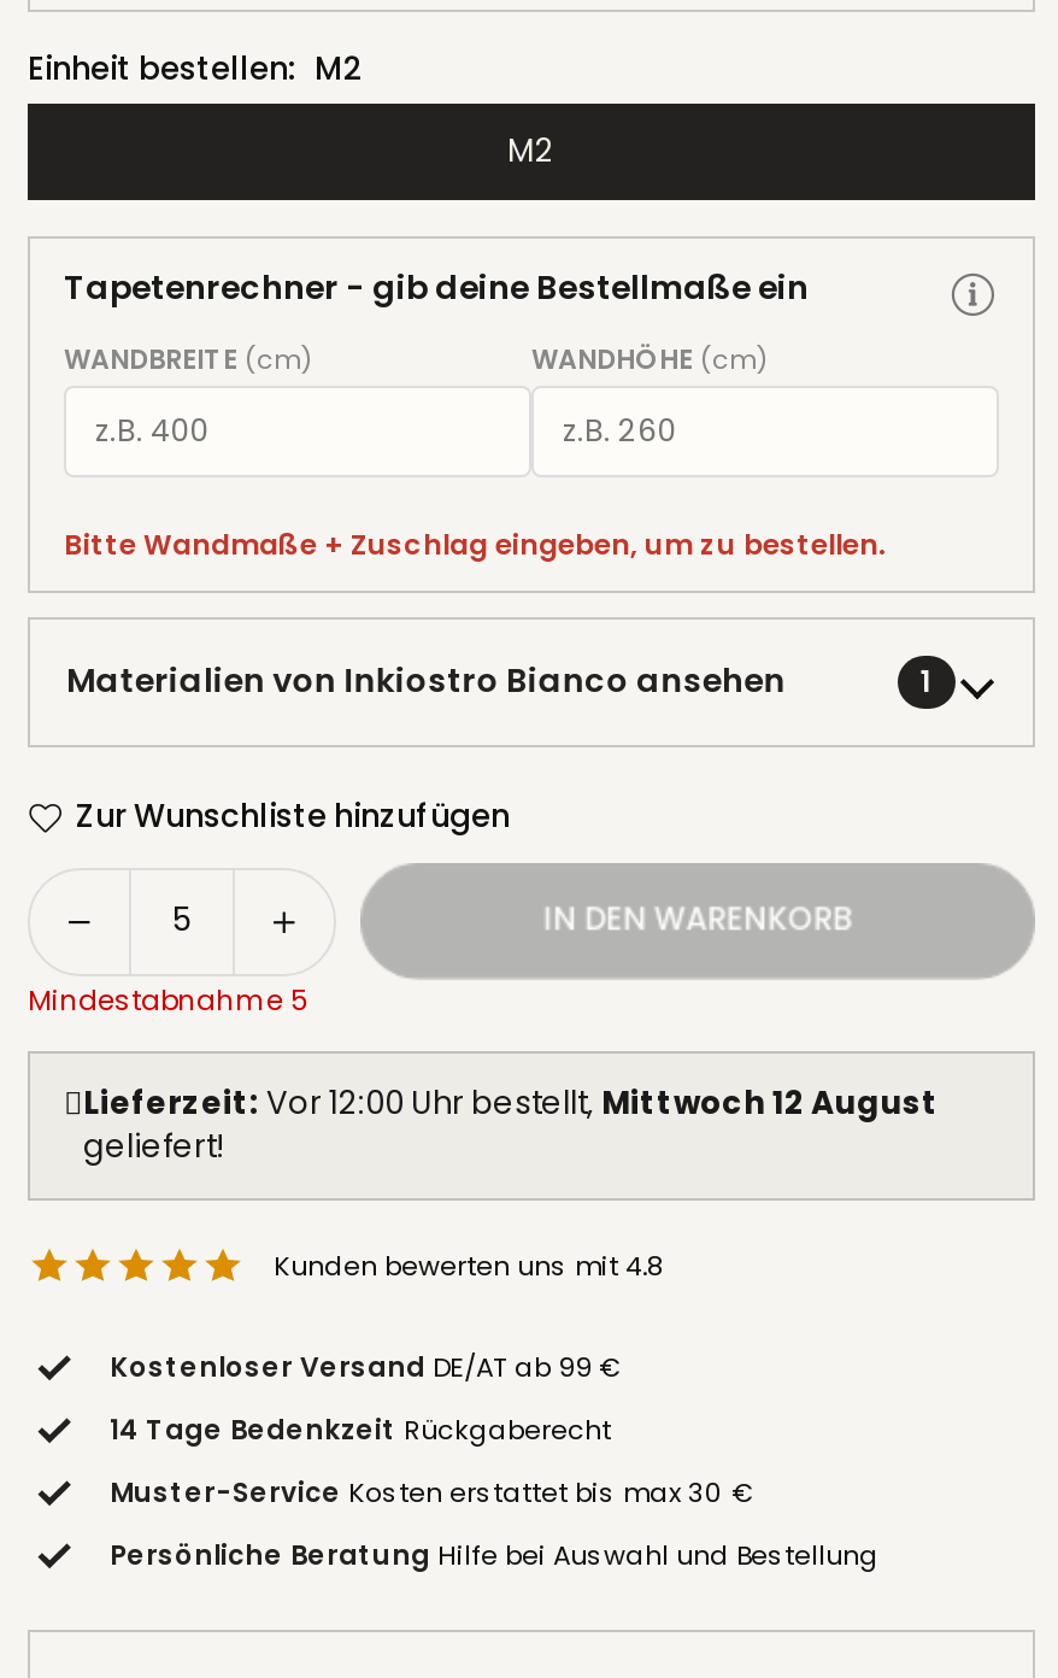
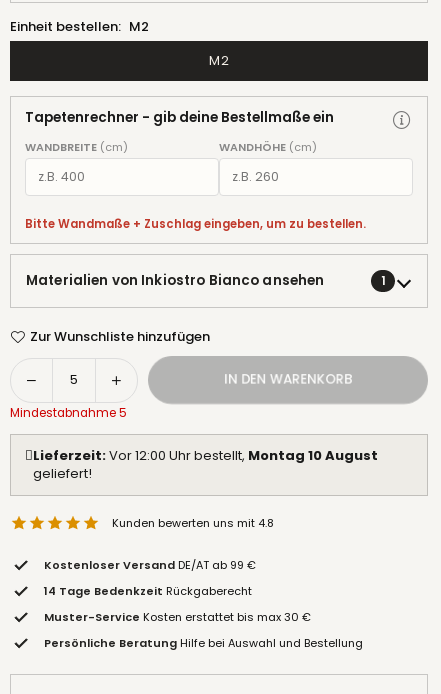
[83,1080,939,1126] Lieferzeit: Vor 12:00 Uhr bestellt, Mittwoch 12 August -> [33,446,378,465] Lieferzeit: Vor 12:00 Uhr bestellt, Montag 10 August

